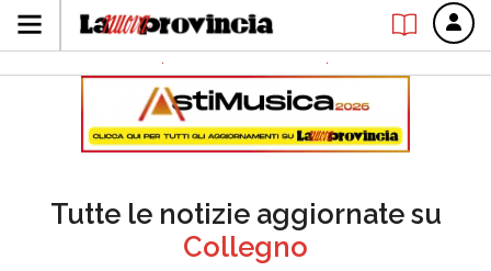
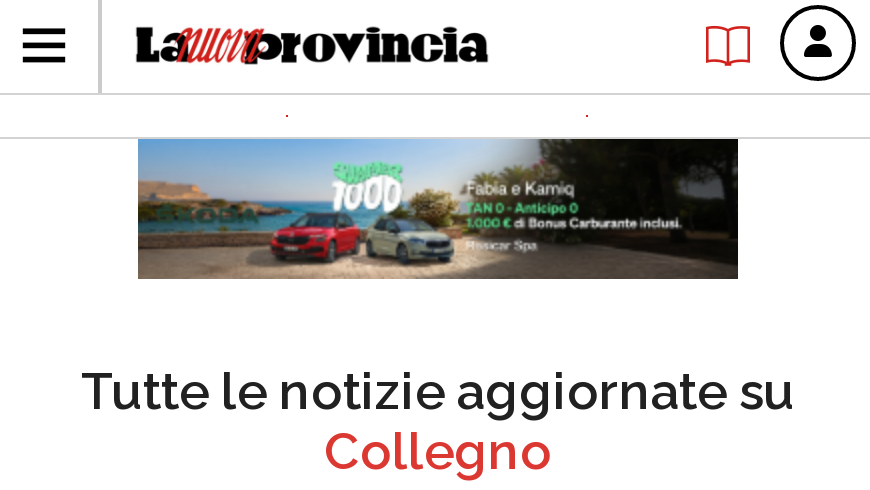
[80,75,411,154] [image] -> [136,137,740,281] [image]

